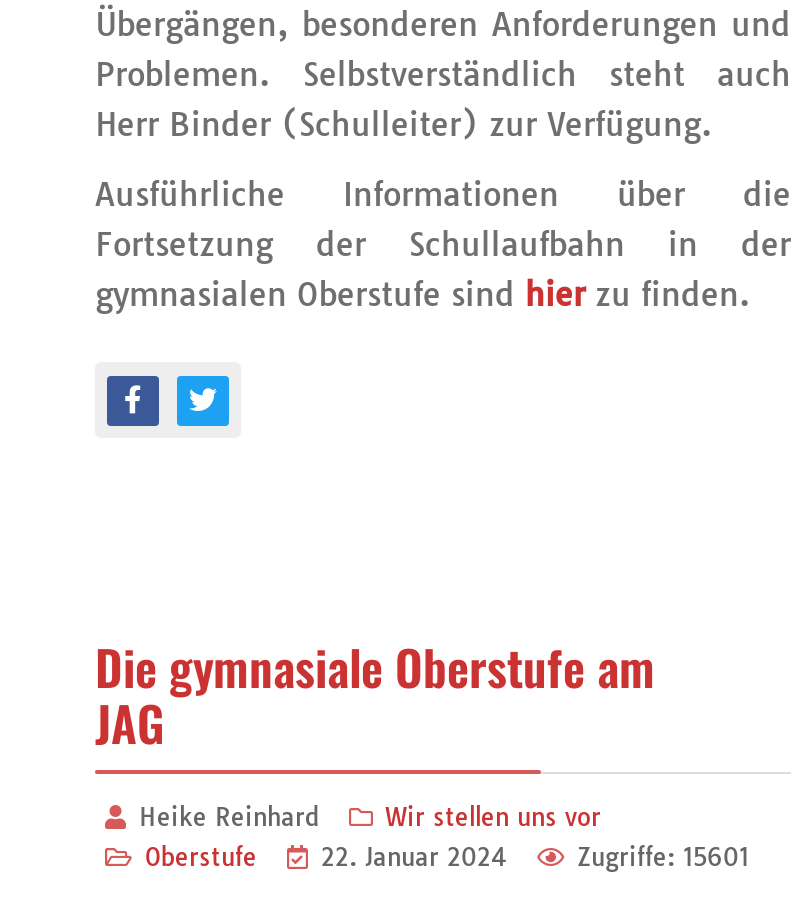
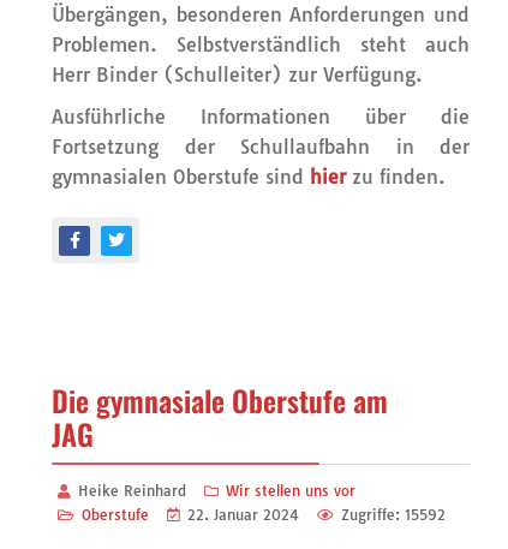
[577,843,749,873] Zugriffe: 15601 -> [341,506,446,524] Zugriffe: 15592

